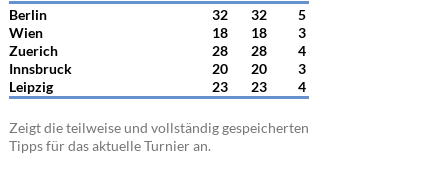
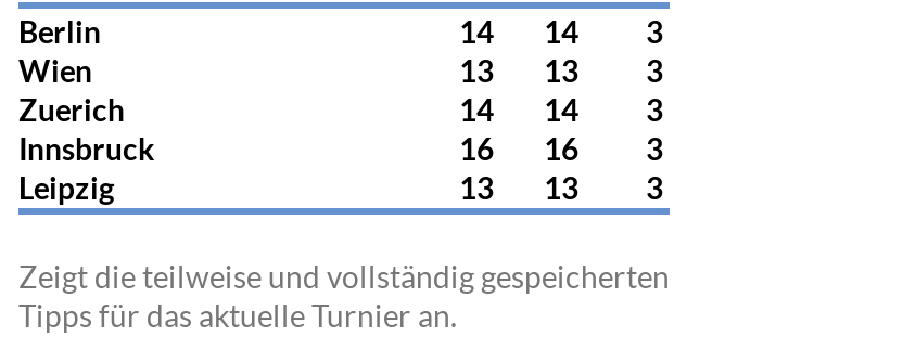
[212,6,228,23] 32 -> [459,13,494,50] 14
[251,6,267,23] 32 -> [544,13,578,50] 14
[298,6,306,23] 5 -> [646,13,663,50] 3
[212,24,228,41] 18 -> [459,52,494,89] 13
[251,24,267,41] 18 -> [544,52,578,89] 13
[212,42,228,59] 28 -> [459,91,494,128] 14
[251,42,267,59] 28 -> [544,91,578,128] 14
[298,42,306,59] 4 -> [646,91,663,128] 3
[212,60,228,77] 20 -> [459,130,494,167] 16
[251,60,267,77] 20 -> [544,130,578,167] 16
[212,78,228,95] 23 -> [459,170,494,206] 13
[251,78,267,95] 23 -> [544,170,578,206] 13
[298,78,306,95] 4 -> [646,170,663,206] 3

